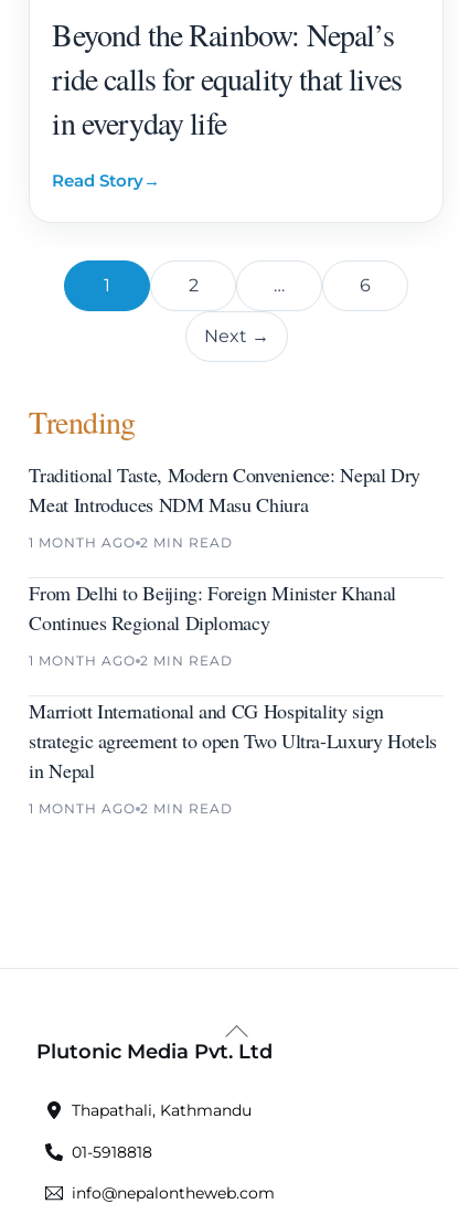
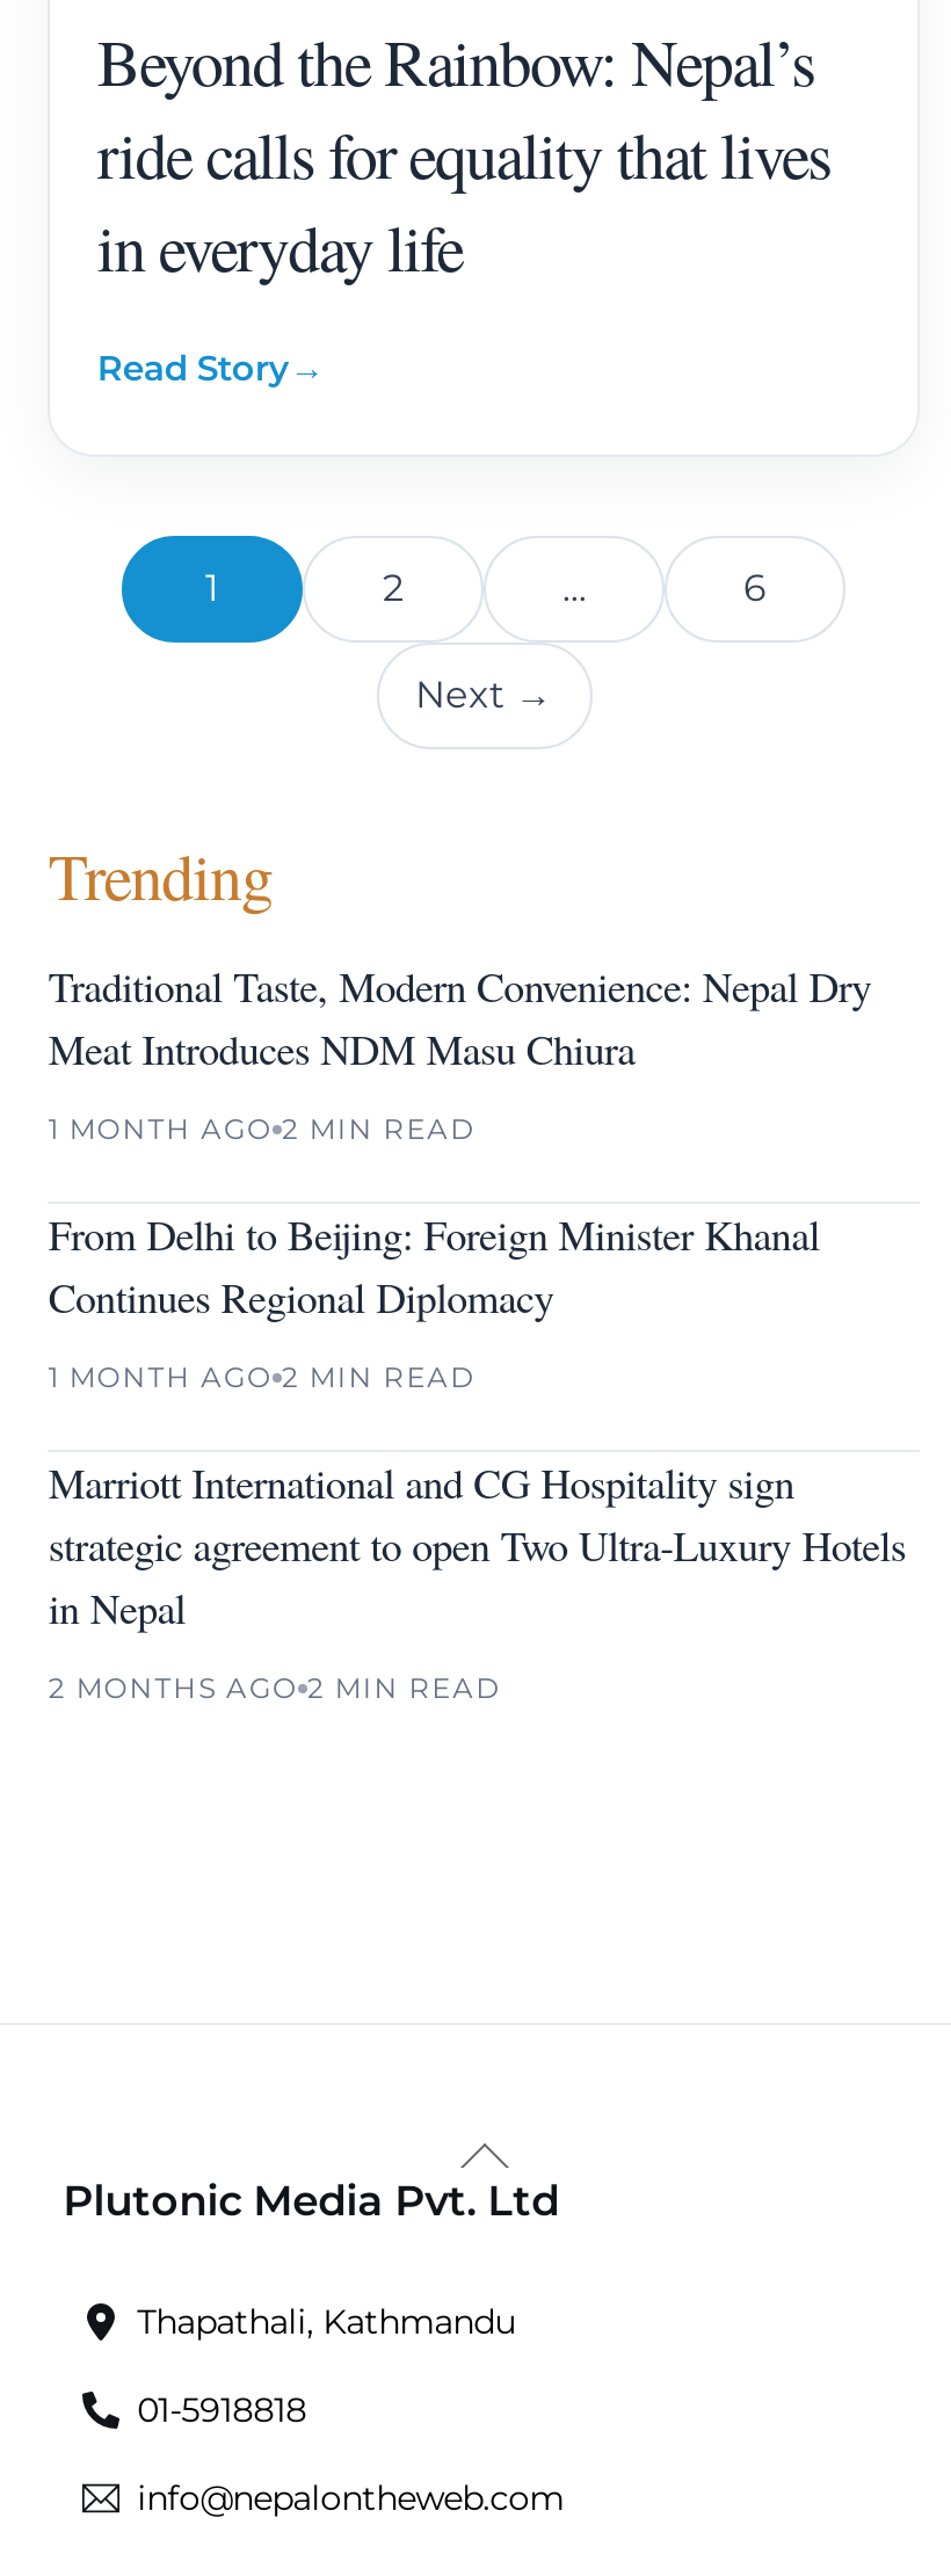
[29,800,232,817] 1 MONTH AGO 2 MIN READ -> [48,1671,501,1706] 2 MONTHS AGO 2 MIN READ

